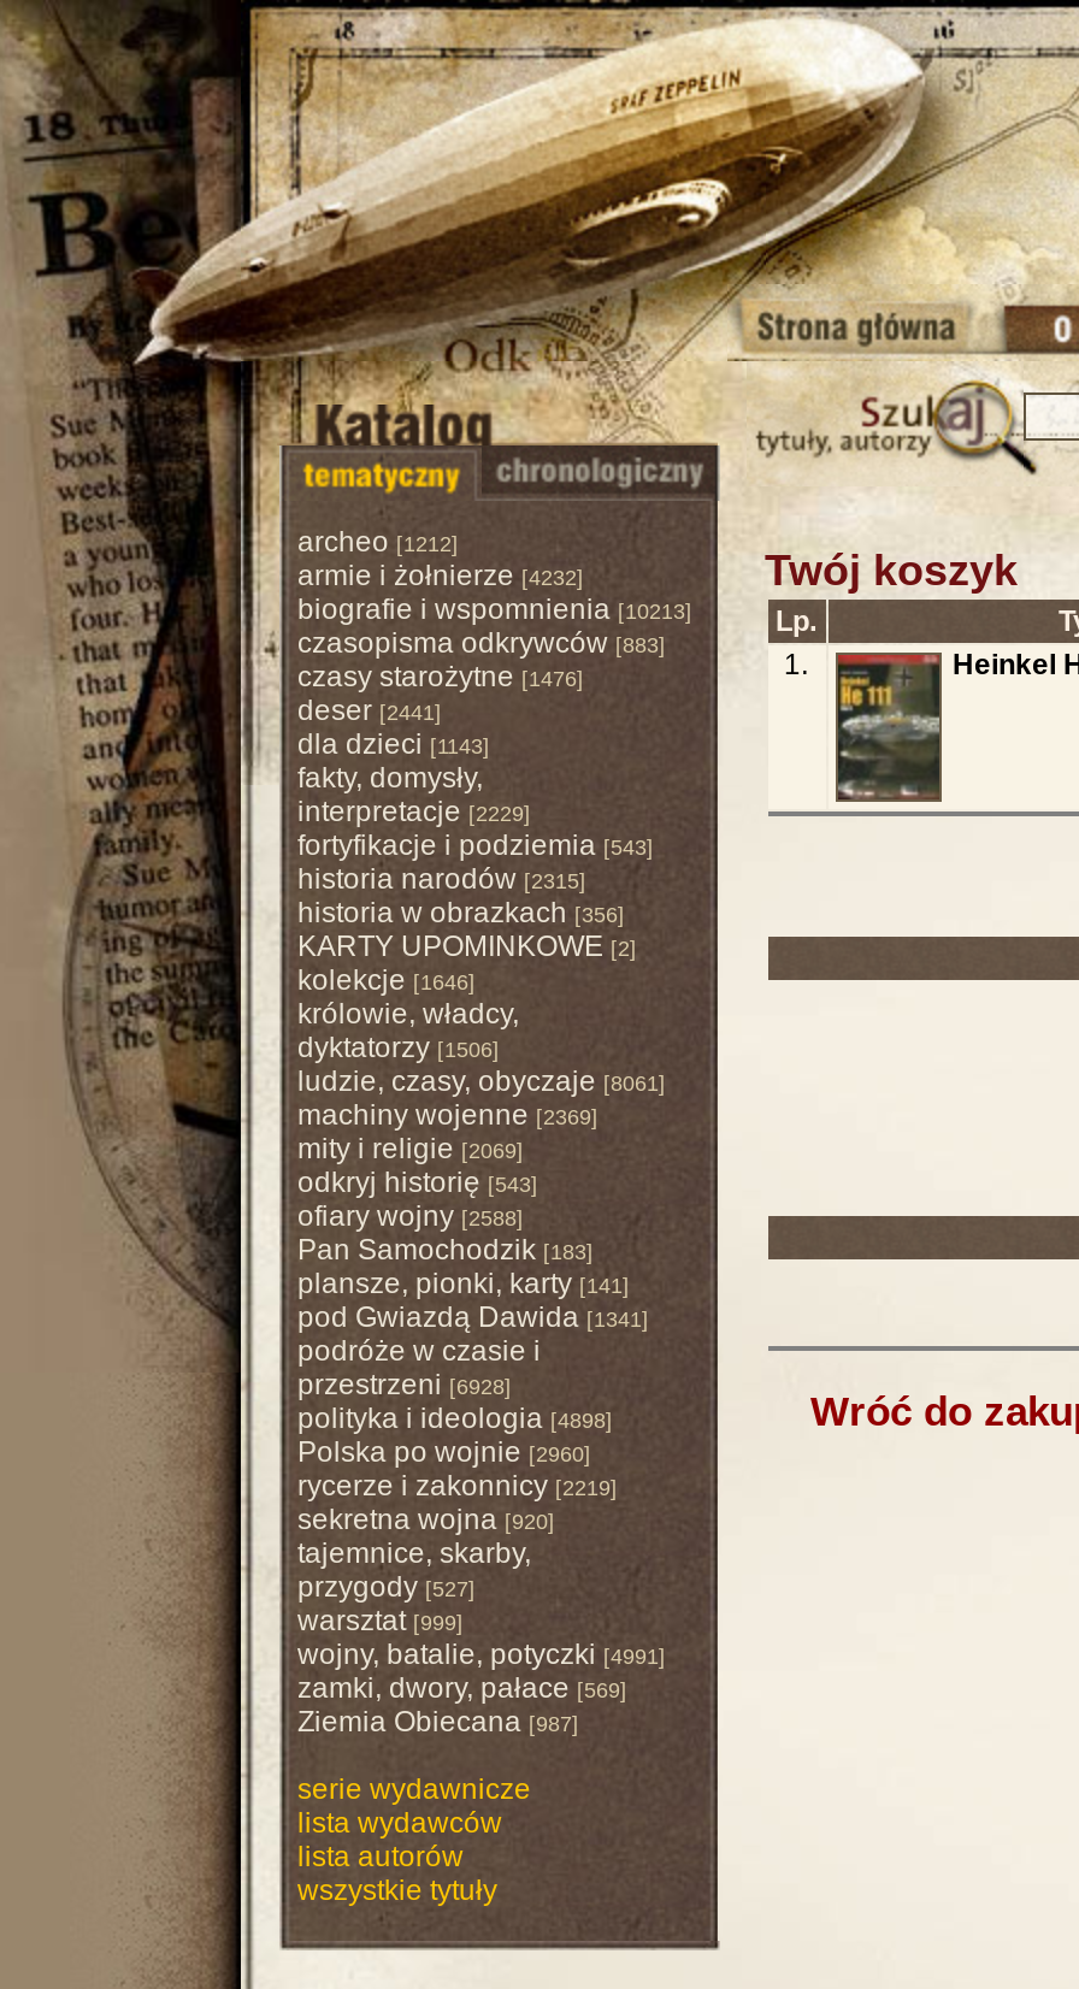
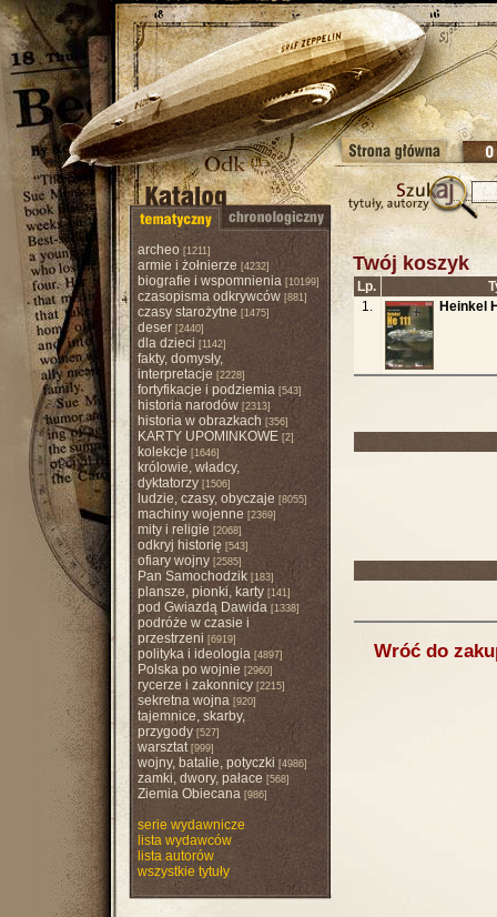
[297,525,459,559] archeo [1212] -> [137,242,210,258] archeo [1211]
[297,592,692,626] biografie i wspomnienia [10213] -> [137,273,319,289] biografie i wspomnienia [10199]
[297,626,666,660] czasopisma odkrywców [883] -> [137,289,307,304] czasopisma odkrywców [881]
[297,660,584,694] czasy starożytne [1476] -> [137,304,269,320] czasy starożytne [1475]
[297,694,442,727] deser [2441] -> [137,320,204,335] deser [2440]
[297,727,490,761] dla dzieci [1143] -> [137,335,226,351] dla dzieci [1142]
[297,795,531,828] interpretacje [2229] -> [137,366,245,382] interpretacje [2228]
[297,862,586,896] historia narodów [2315] -> [137,397,270,413] historia narodów [2313]
[297,1064,666,1098] ludzie, czasy, obyczaje [8061] -> [137,491,307,506] ludzie, czasy, obyczaje [8055]
[297,1132,524,1165] mity i religie[2069] -> [137,522,241,537] mity i religie[2068]
[297,1199,524,1233] ofiary wojny [2588] -> [137,553,241,568] ofiary wojny [2585]
[297,1300,649,1334] pod Gwiazdą Dawida [1341] -> [137,599,299,615] pod Gwiazdą Dawida [1338]
[297,1368,512,1401] przestrzeni [6928] -> [137,631,236,646] przestrzeni [6919]
[297,1401,613,1435] polityka i ideologia [4898] -> [137,646,282,662] polityka i ideologia [4897]
[297,1469,618,1503] rycerze i zakonnicy [2219] -> [137,677,285,693] rycerze i zakonnicy [2215]
[297,1637,666,1671] wojny, batalie, potyczki [4991] -> [137,755,307,770] wojny, batalie, potyczki [4986]
[297,1671,627,1705] zamki, dwory, pałace [569] -> [137,770,289,786] zamki, dwory, pałace [568]
[297,1705,579,1739] Ziemia Obiecana [987] -> [137,786,267,802] Ziemia Obiecana [986]

